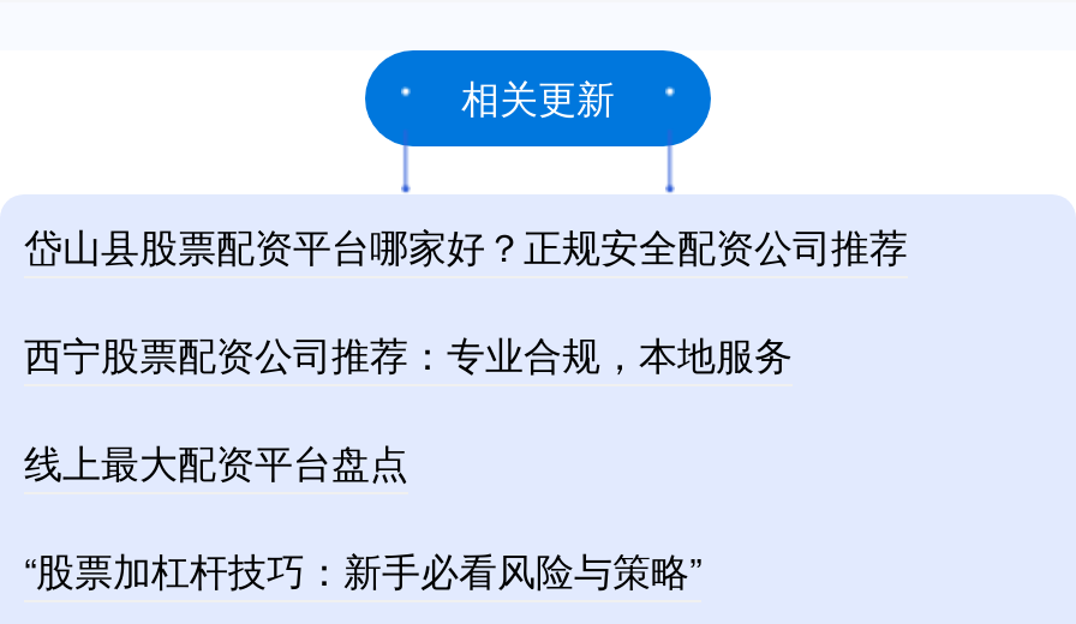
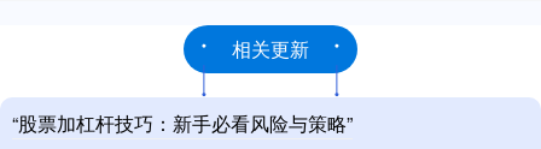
[24,219,908,490] 岱山县股票配资平台哪家好？正规安全配资公司推荐 | 西宁股票配资公司推荐：专业合规，本地服务 | 线上最大配资平台盘点 -> none

